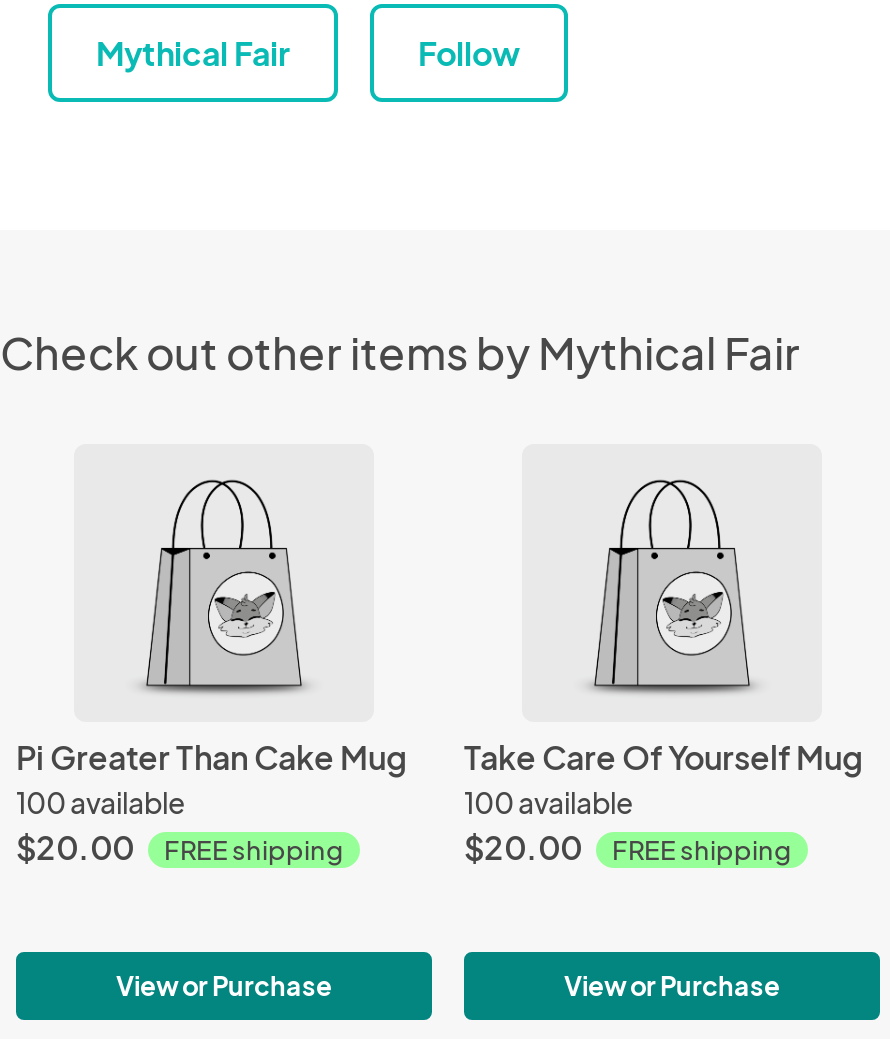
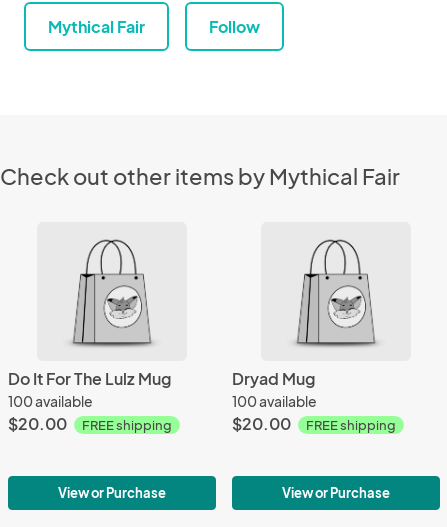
[16,735,406,777] Pi Greater Than Cake Mug -> [8,368,171,389] Do It For The Lulz Mug
[464,735,862,777] Take Care Of Yourself Mug -> [232,368,315,389] Dryad Mug

